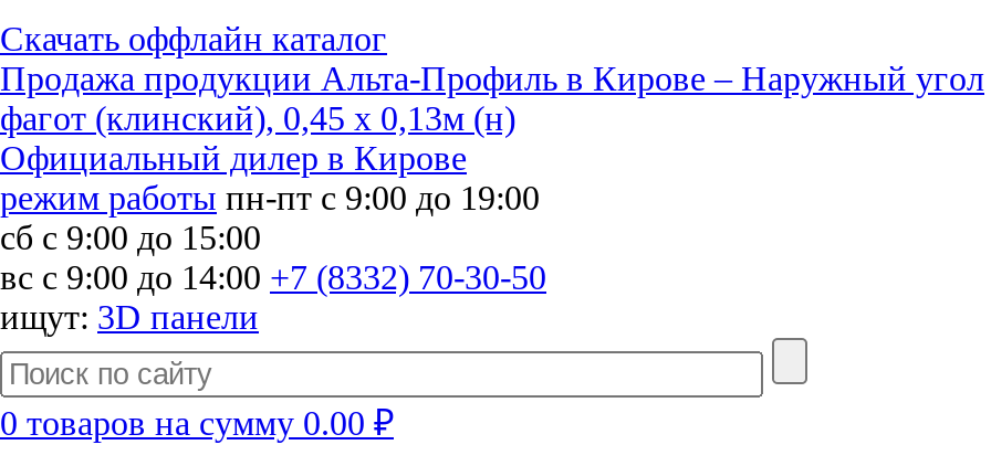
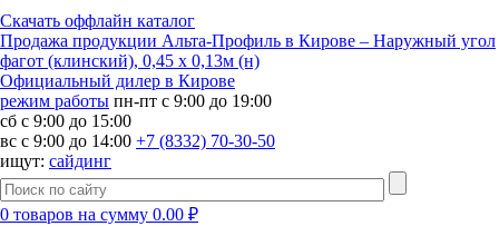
[0,298,259,336] ищут: 3D панели -> [0,151,111,170] ищут: сайдинг

